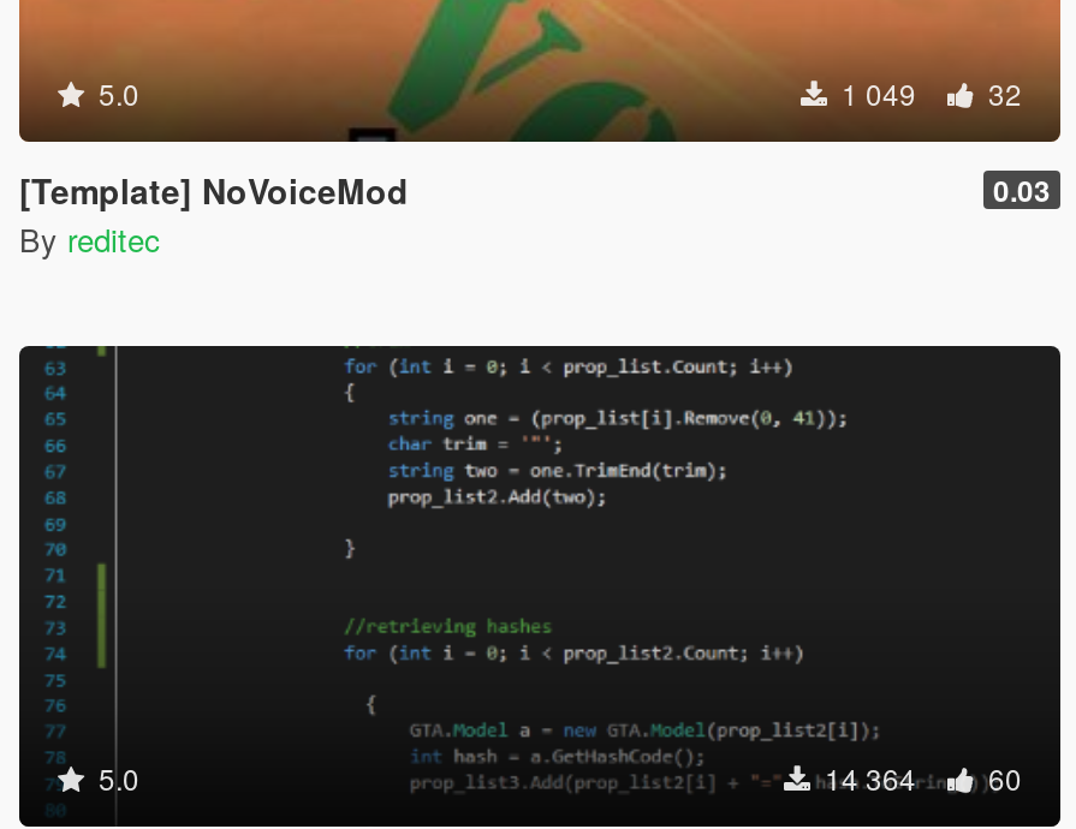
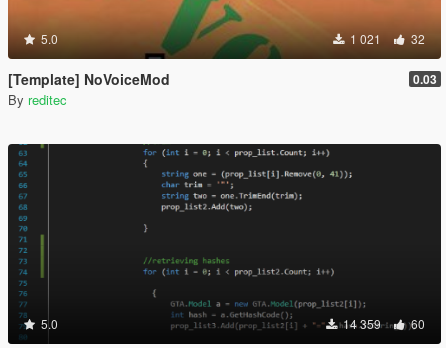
[834,72,1022,113] 1 049 32 -> [347,30,425,47] 1 021 32
[818,757,1022,798] 14 364 60 -> [340,315,425,332] 14 359 60

